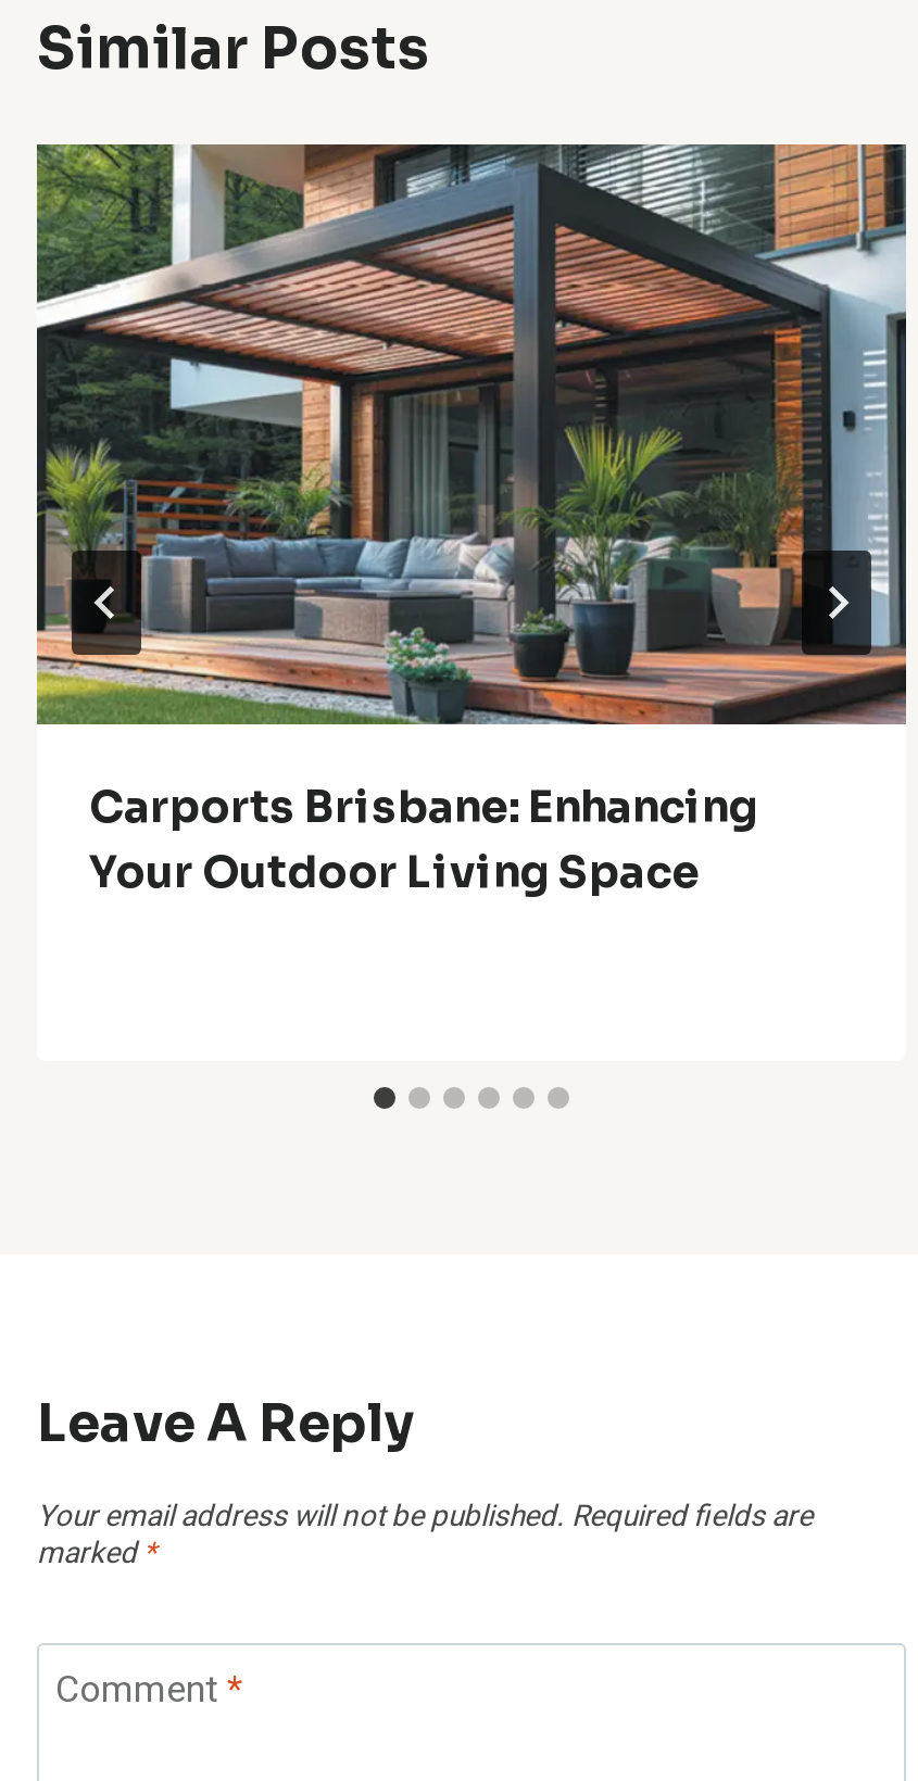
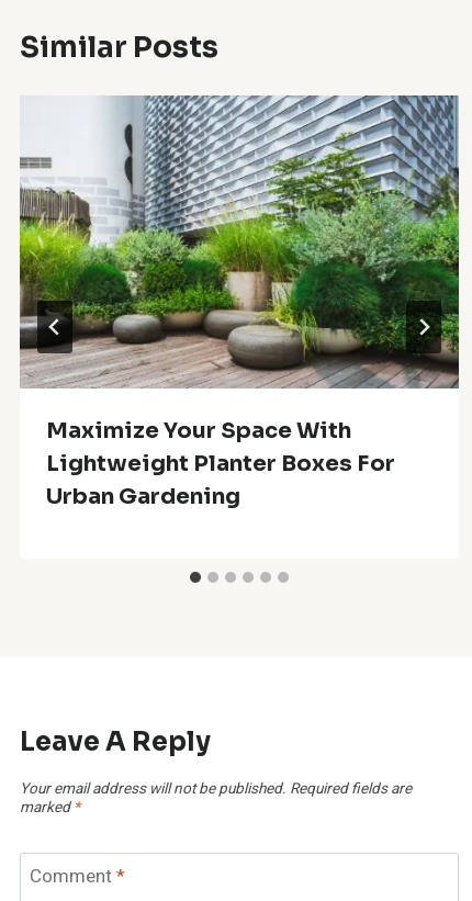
[35,142,908,900] [image] | Carports Brisbane: Enhancing | Your Outdoor Living Space -> [19,94,460,510] [image] | Maximize Your Space With | Lightweight Planter Boxes For | Urban Gardening

